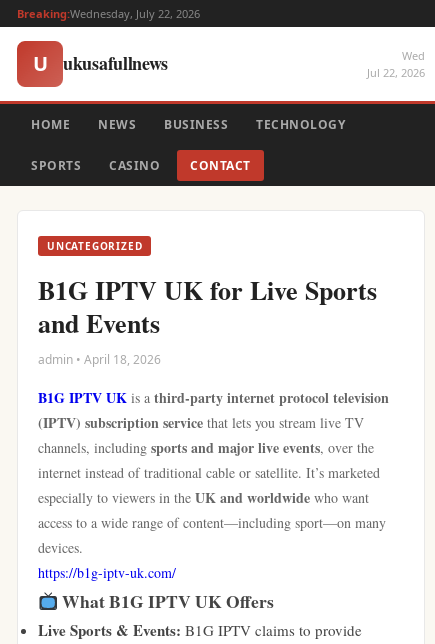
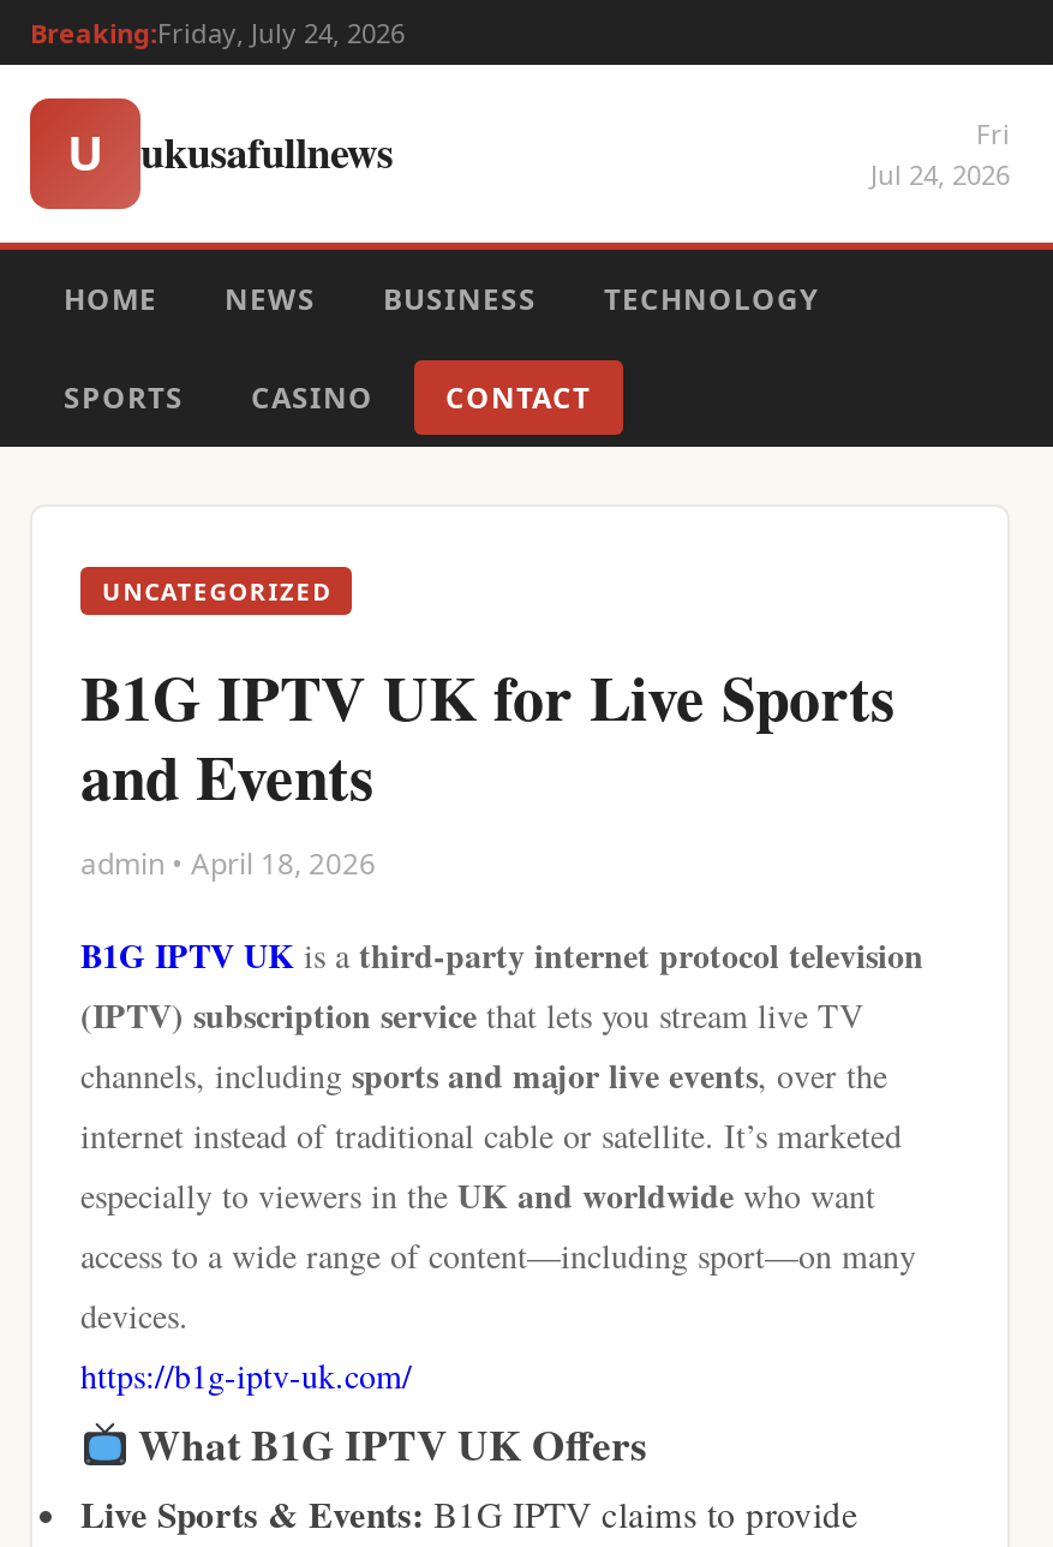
[17,6,200,21] Breaking:Wednesday, July 22, 2026 -> [30,14,405,50] Breaking:Friday, July 24, 2026
[367,48,425,80] Wed | Jul 22, 2026 -> [870,115,1010,192] Fri | Jul 24, 2026

